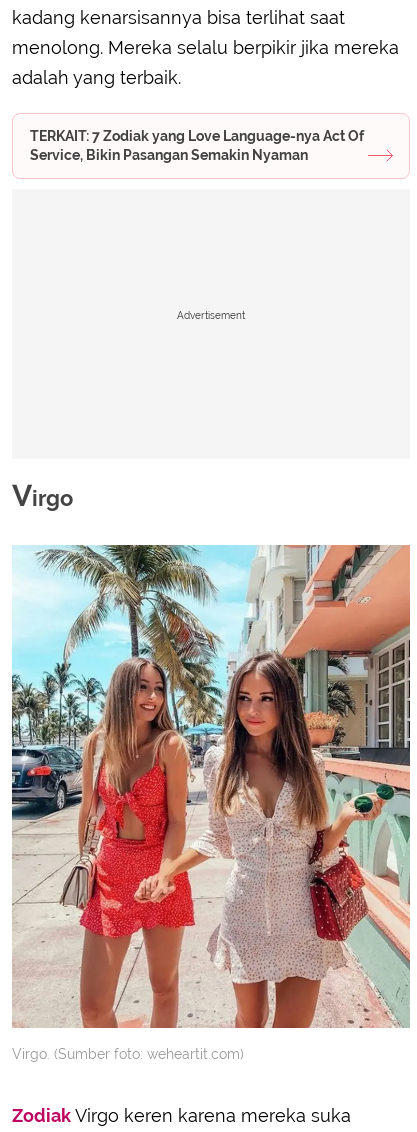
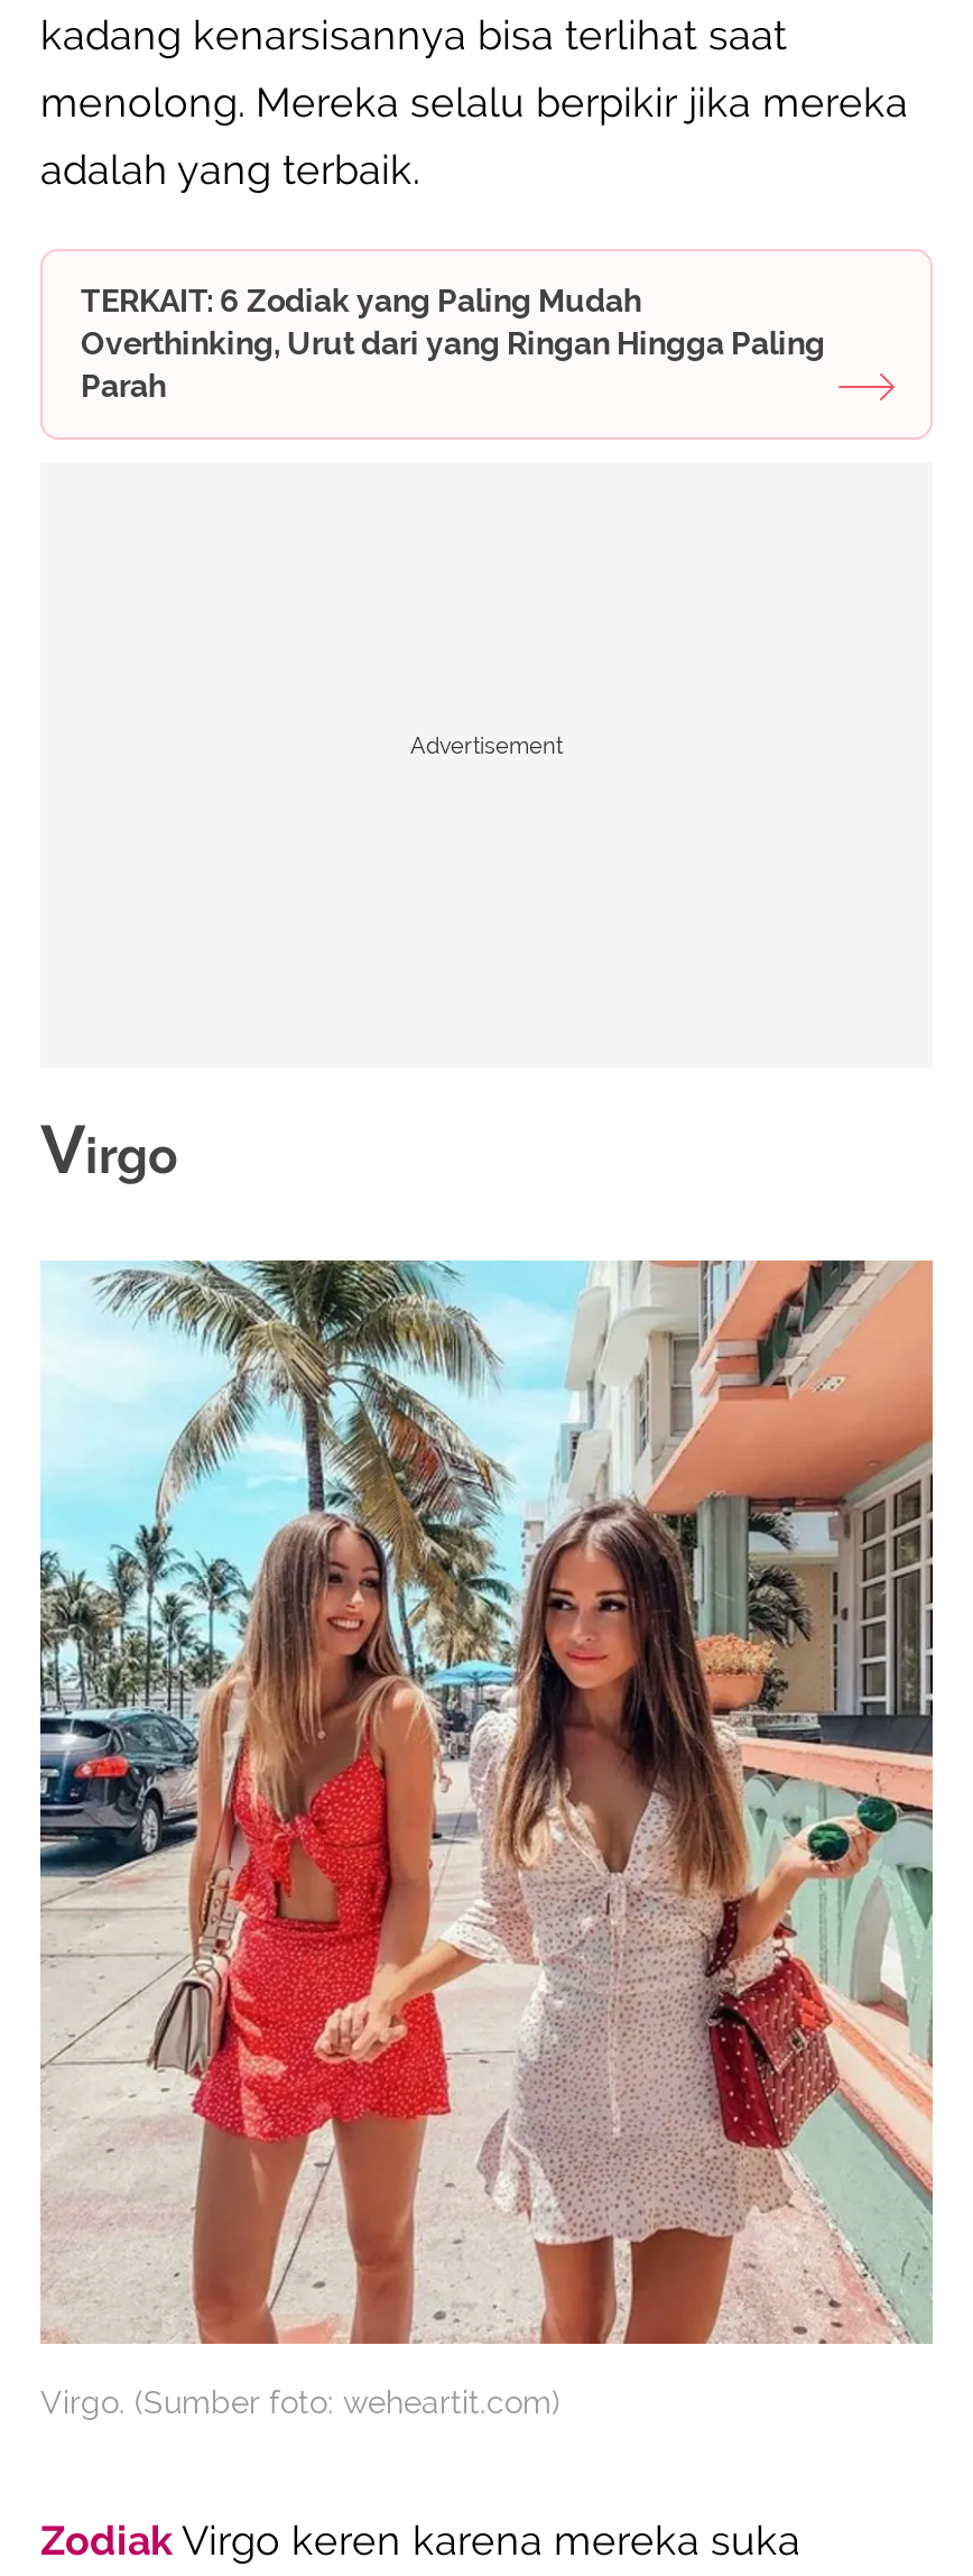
[30,127,364,162] TERKAIT: 7 Zodiak yang Love Language-nya Act Of | Service, Bikin Pasangan Semakin Nyaman -> [81,281,825,403] TERKAIT: 6 Zodiak yang Paling Mudah | Overthinking, Urut dari yang Ringan Hingga Paling | Parah

